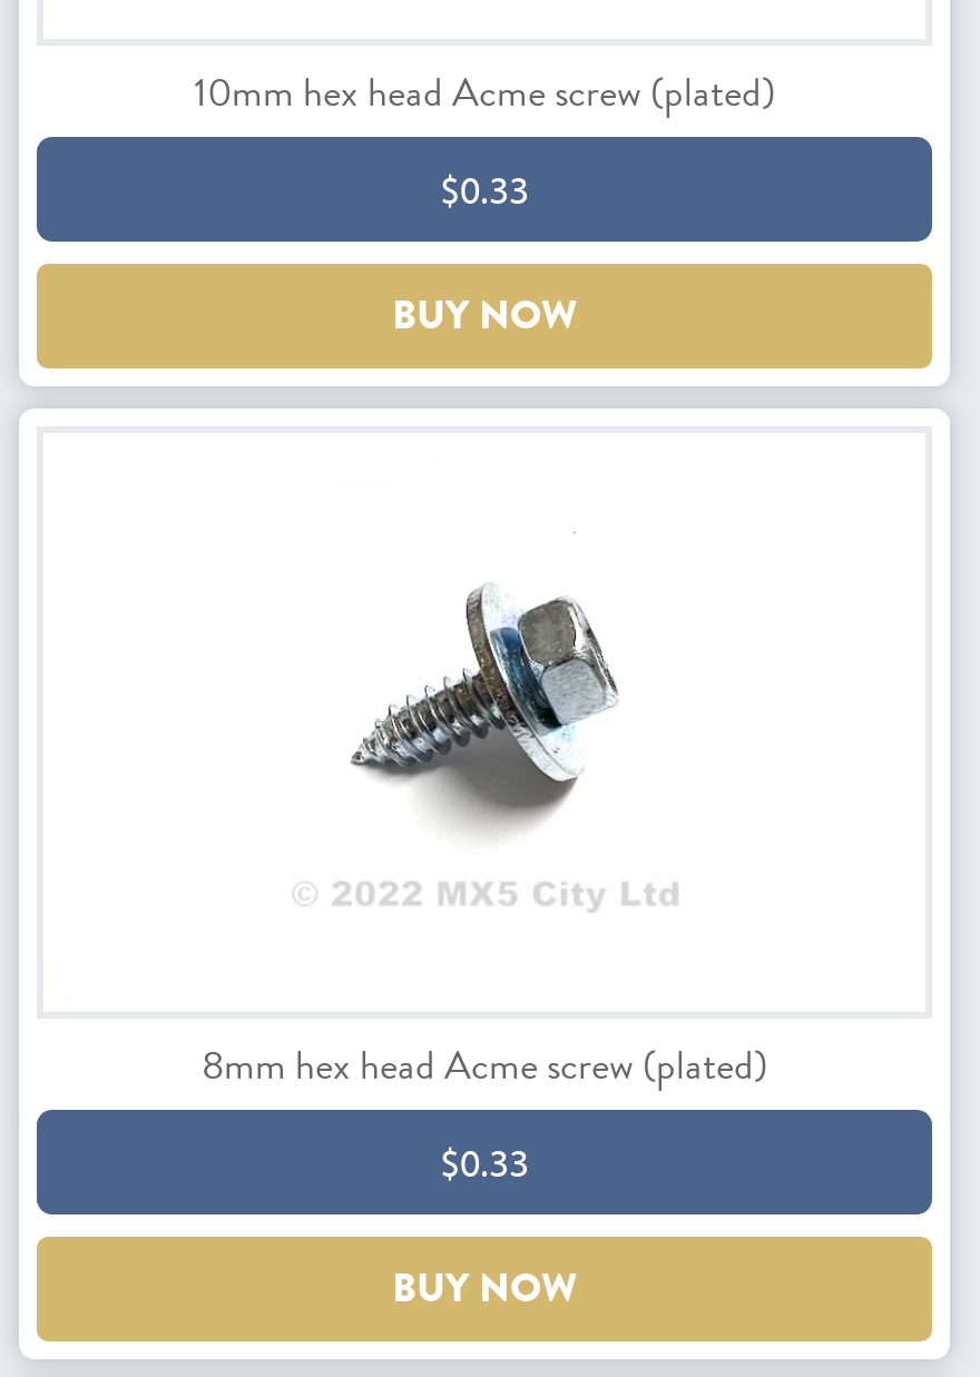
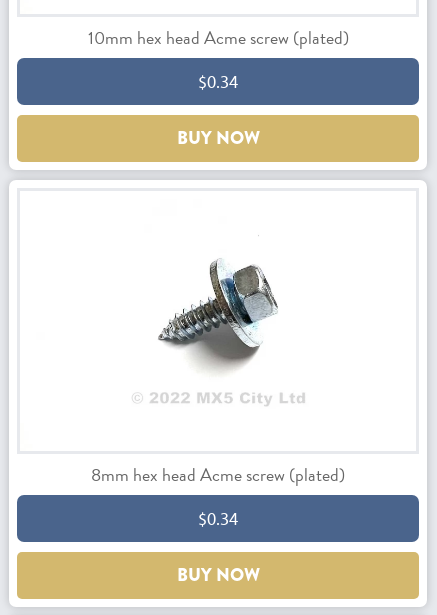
[440,164,529,216] $0.33 -> [198,70,238,93] $0.34
[440,1135,529,1187] $0.33 -> [198,506,238,529] $0.34

